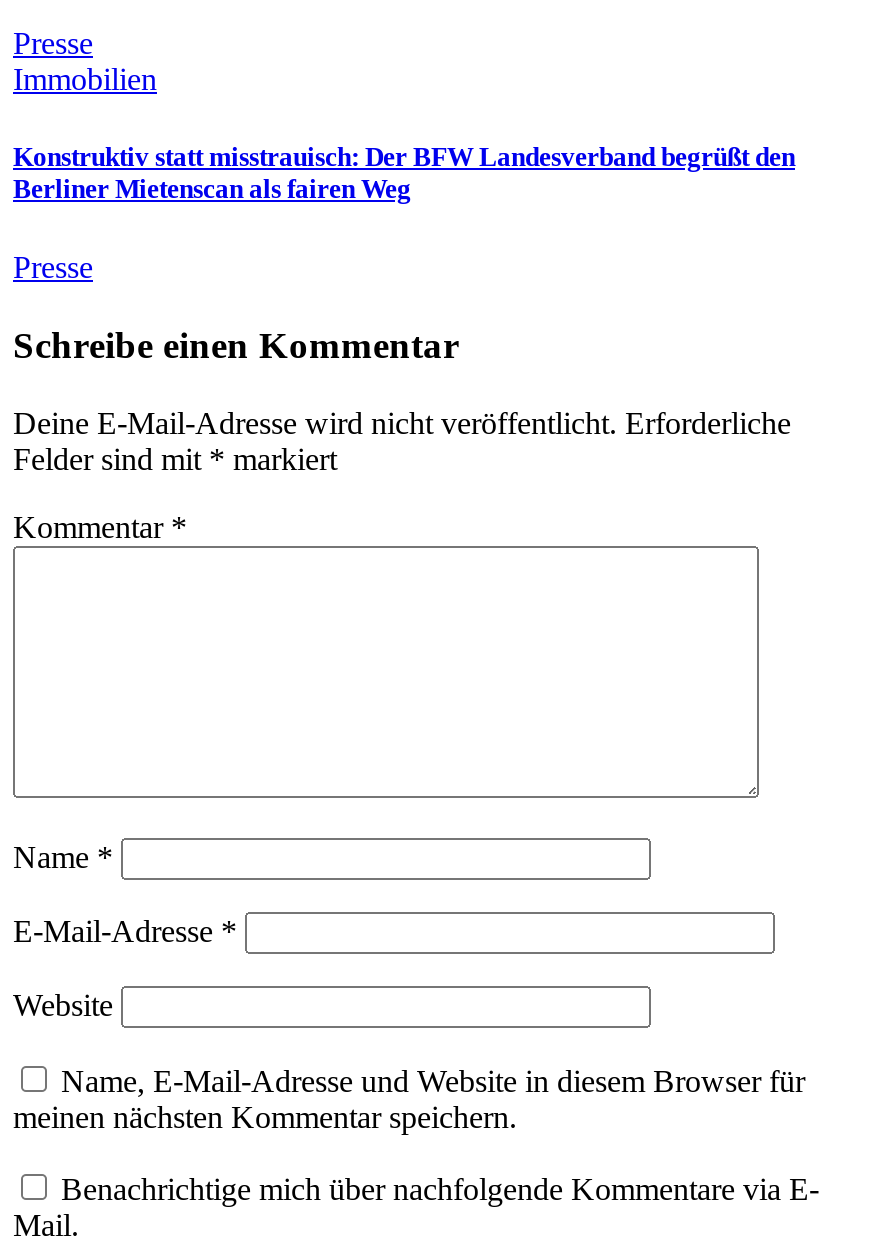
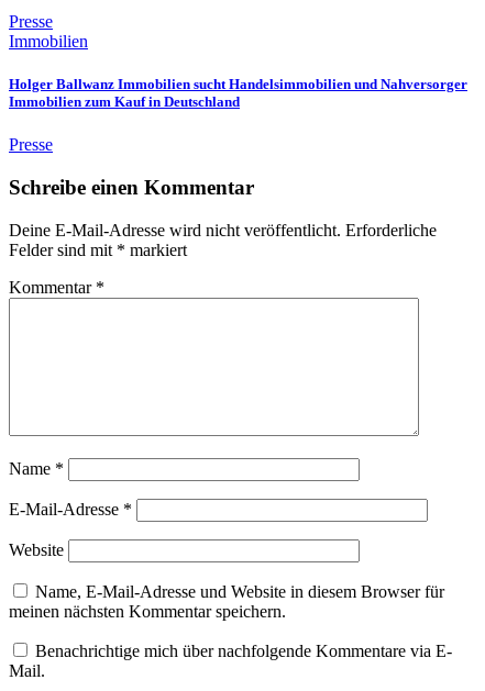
[13,143,795,205] Konstruktiv statt misstrauisch: Der BFW Landesverband begrüßt den | Berliner Mietenscan als fairen Weg -> [9,76,467,110] Holger Ballwanz Immobilien sucht Handelsimmobilien und Nahversorger | Immobilien zum Kauf in Deutschland

